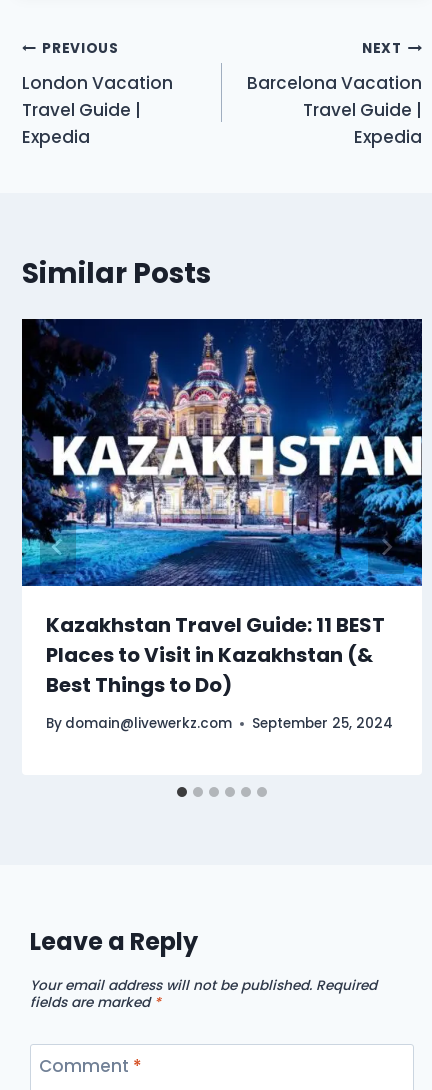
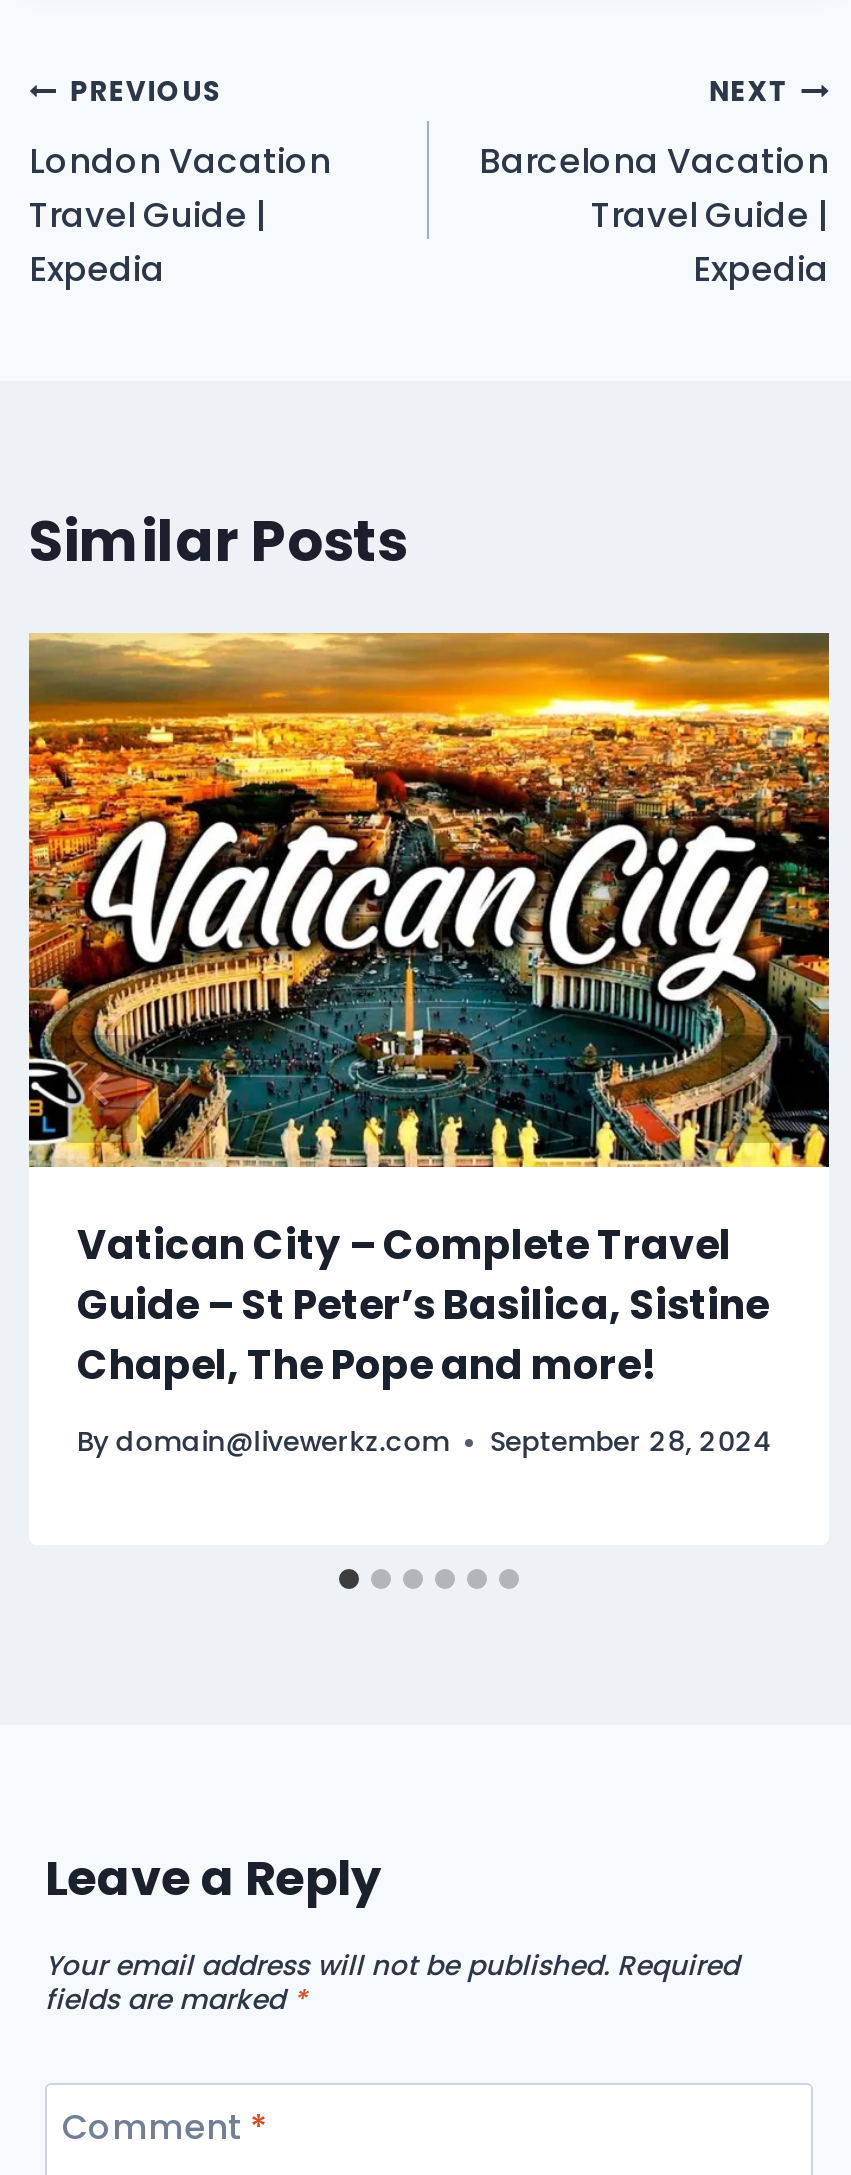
[21,318,423,698] [image] | Kazakhstan Travel Guide: 11 BEST | Places to Visit in Kazakhstan (& | Best Things to Do) -> [27,631,831,1392] [image] | Vatican City – Complete Travel | Guide – St Peter’s Basilica, Sistine | Chapel, The Pope and more!
[46,714,393,733] By domain@livewerkz.com September 25, 2024 -> [77,1423,773,1461] By domain@livewerkz.com September 28, 2024

